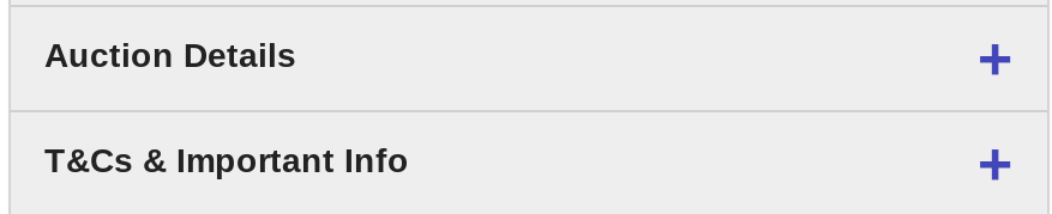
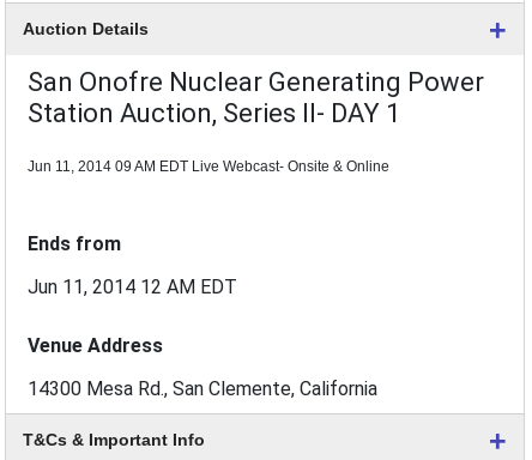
none -> [28,67,484,175] San Onofre Nuclear Generating Power | Station Auction, Series II- DAY 1 | Jun 11, 2014 09 AM EDT Live Webcast- Onsite & Online
none -> [28,232,377,401] Ends from | Jun 11, 2014 12 AM EDT | Venue Address | 14300 Mesa Rd., San Clemente, California

